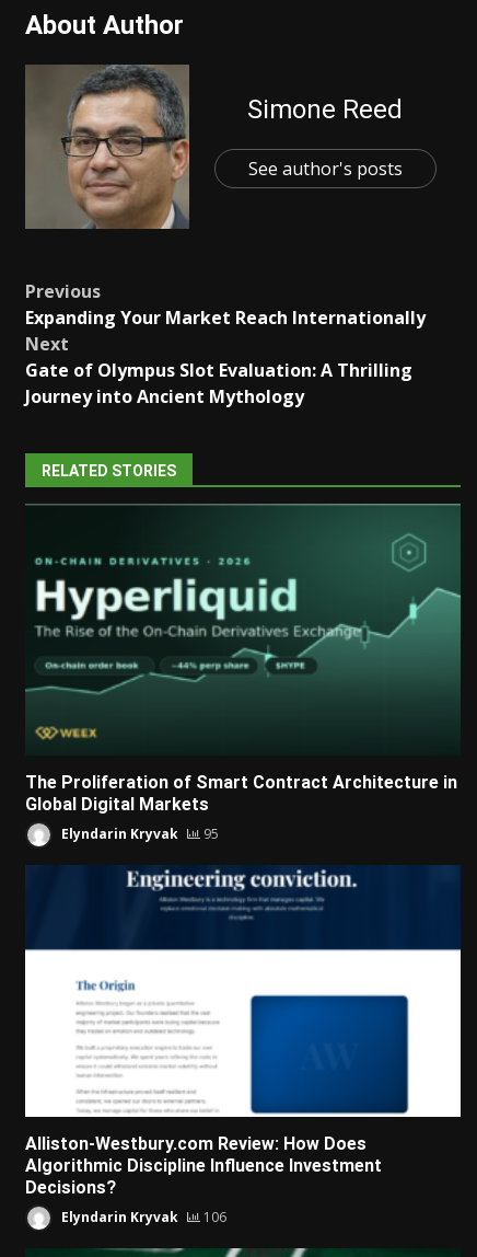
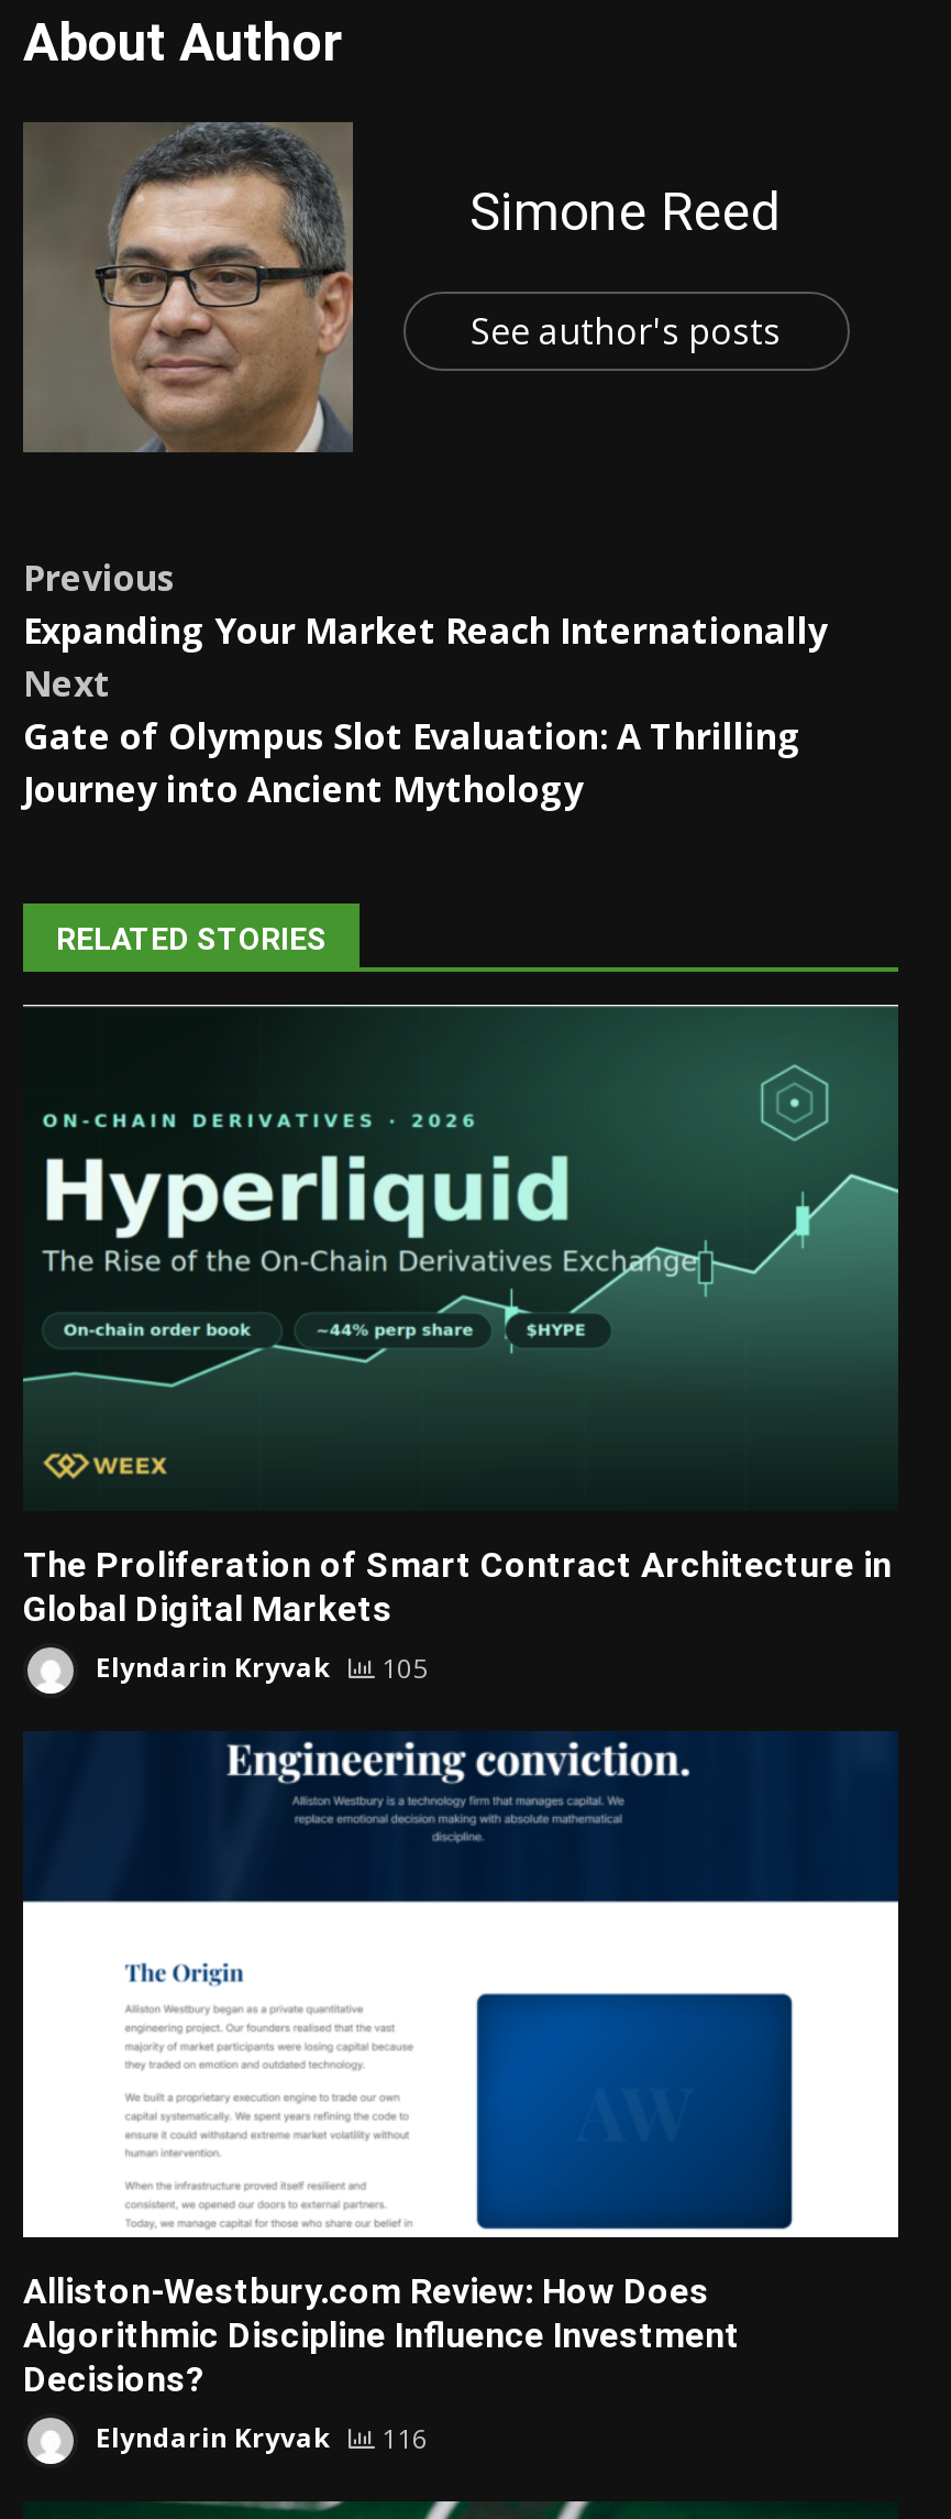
[58,824,219,843] Elyndarin Kryvak 95 -> [89,1649,428,1686] Elyndarin Kryvak 105
[58,1207,226,1226] Elyndarin Kryvak 106 -> [89,2419,428,2457] Elyndarin Kryvak 116

